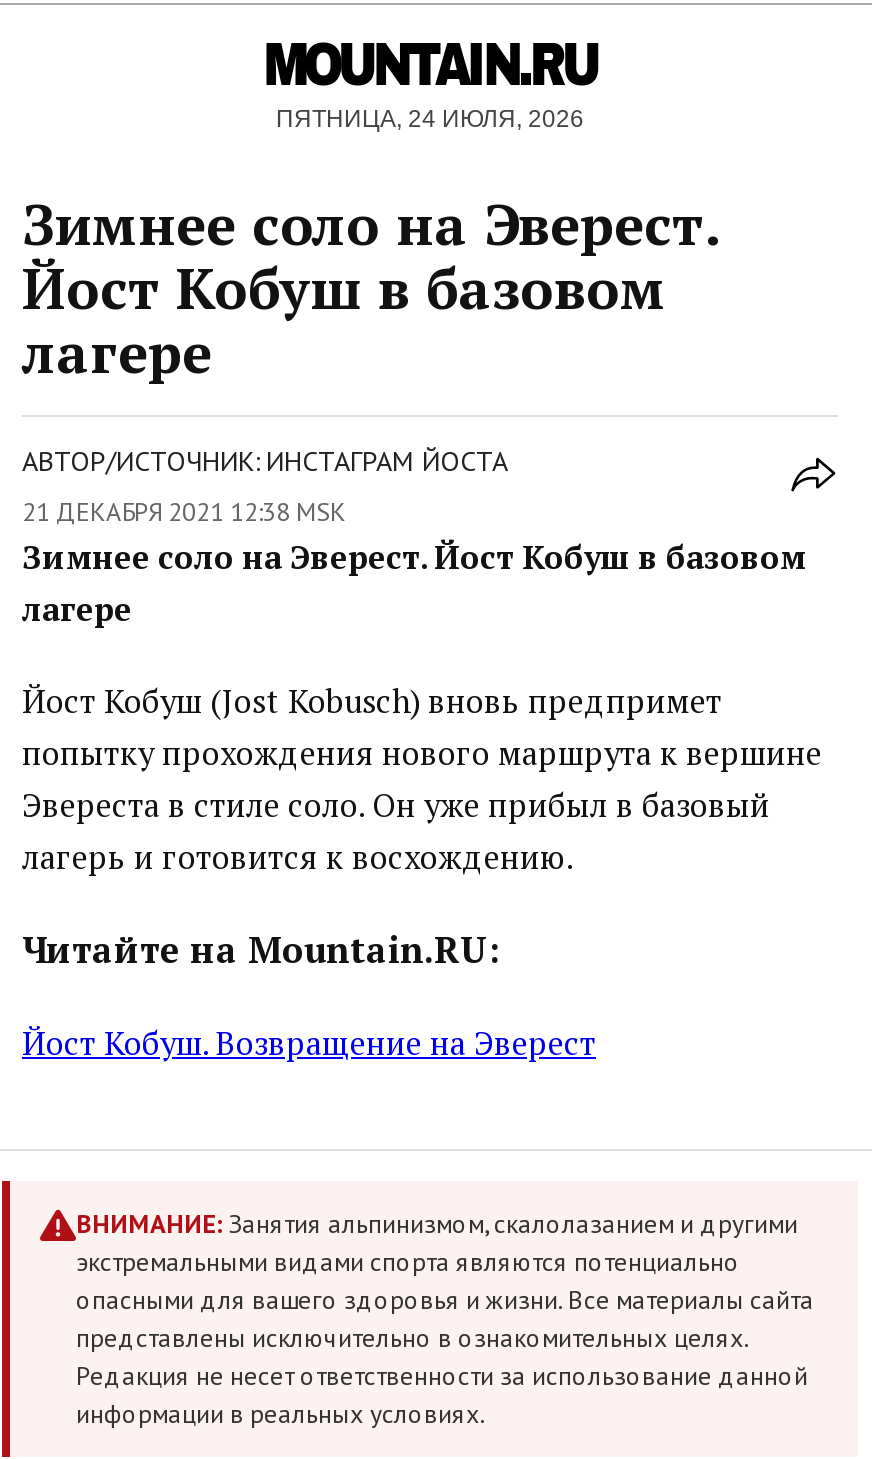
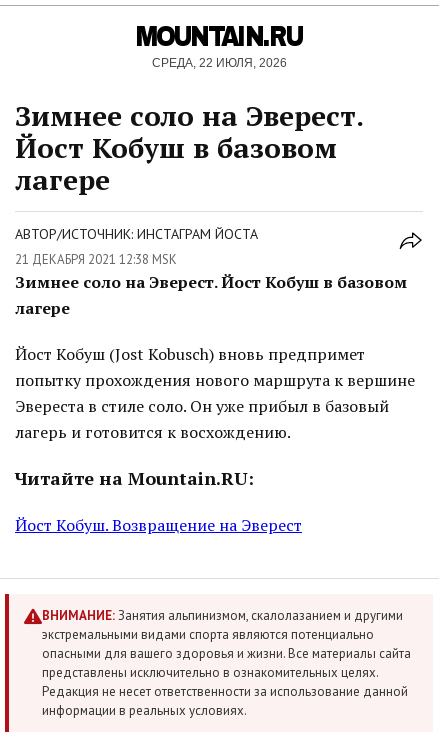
[276,105,584,133] ПЯТНИЦА, 24 ИЮЛЯ, 2026 -> [151,56,286,70] СРЕДА, 22 ИЮЛЯ, 2026

